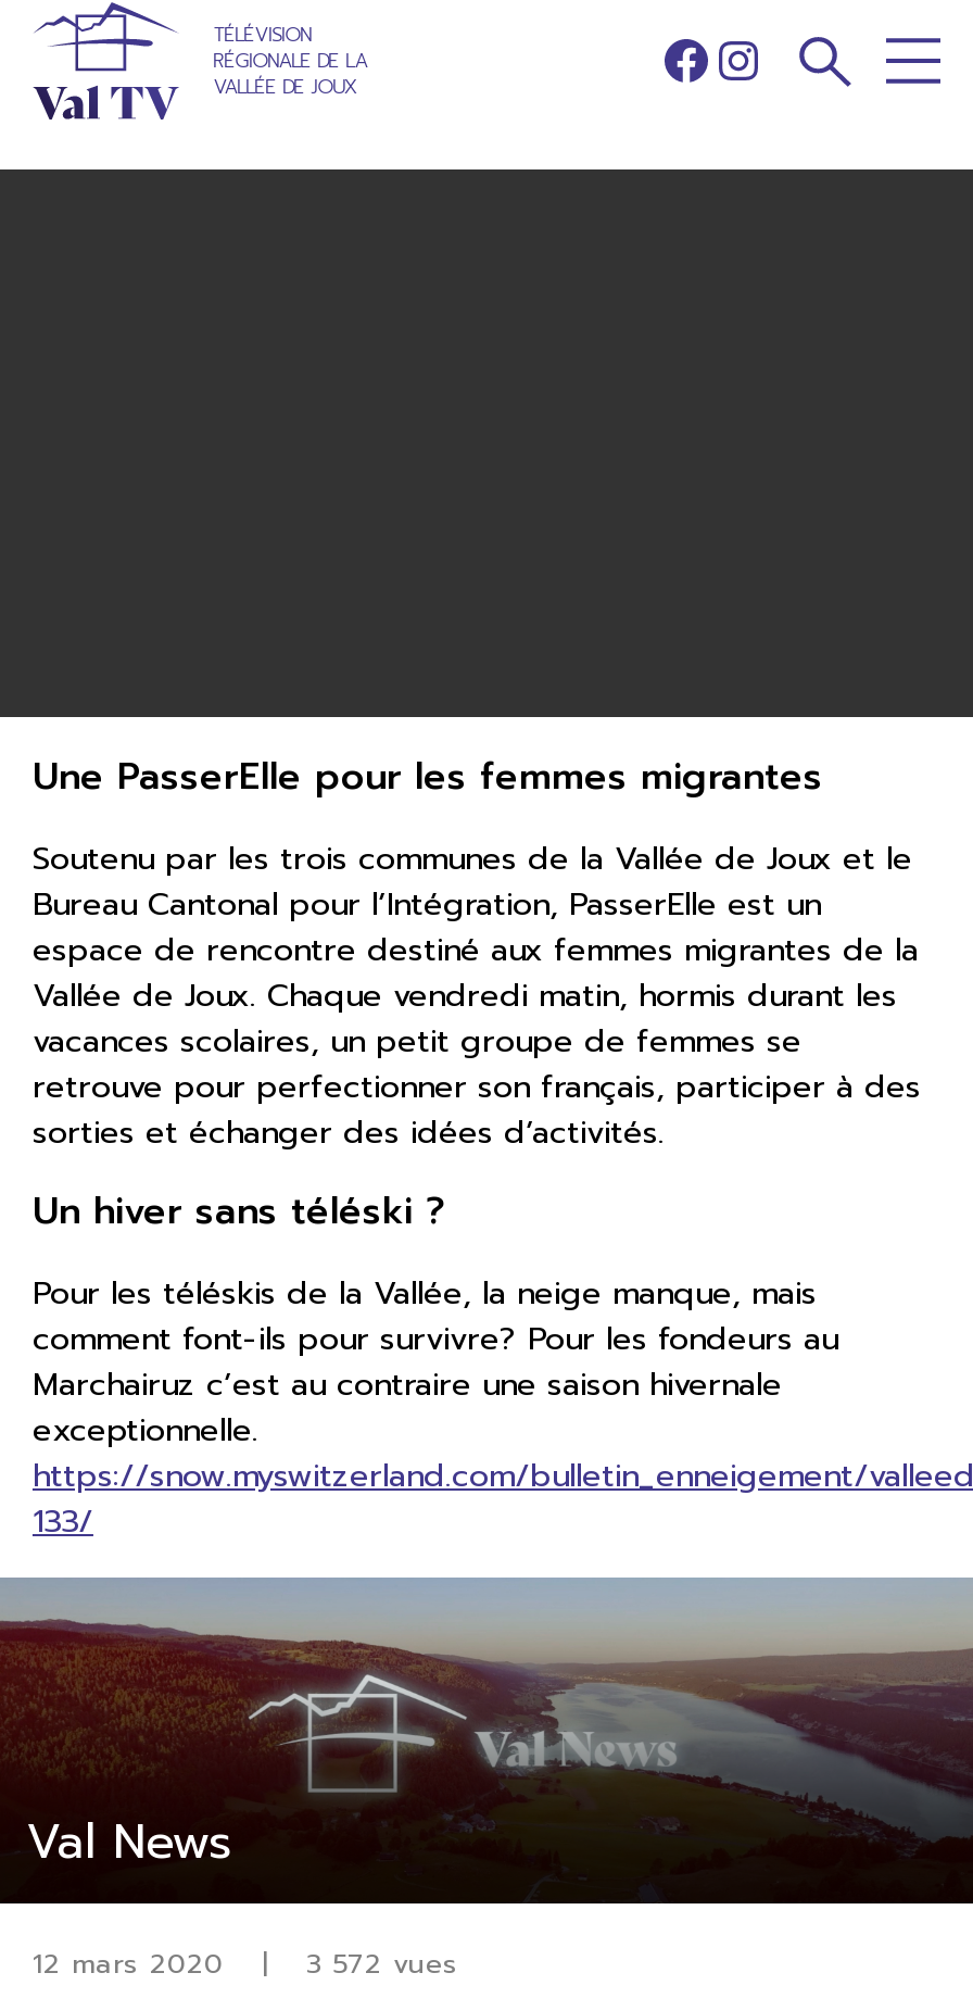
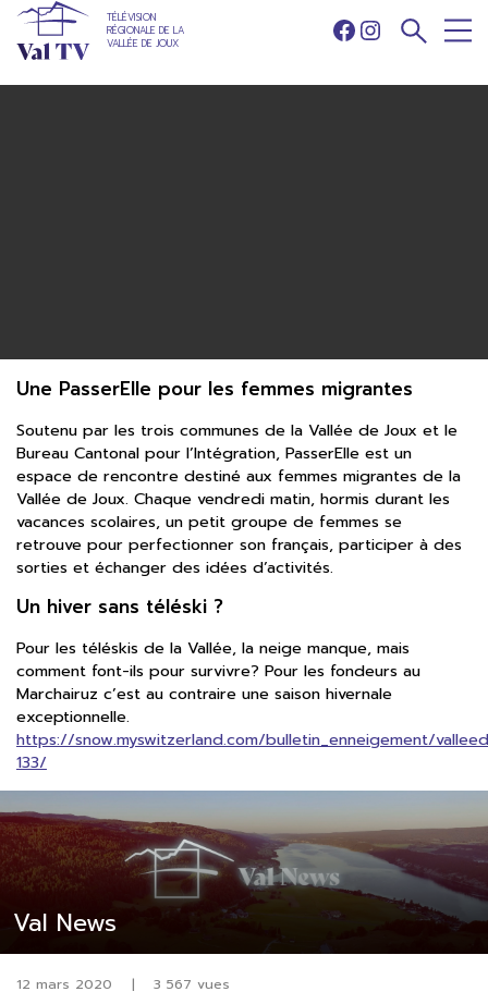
[295,1942,458,1983] 3 572 vues -> [148,973,230,994] 3 567 vues

